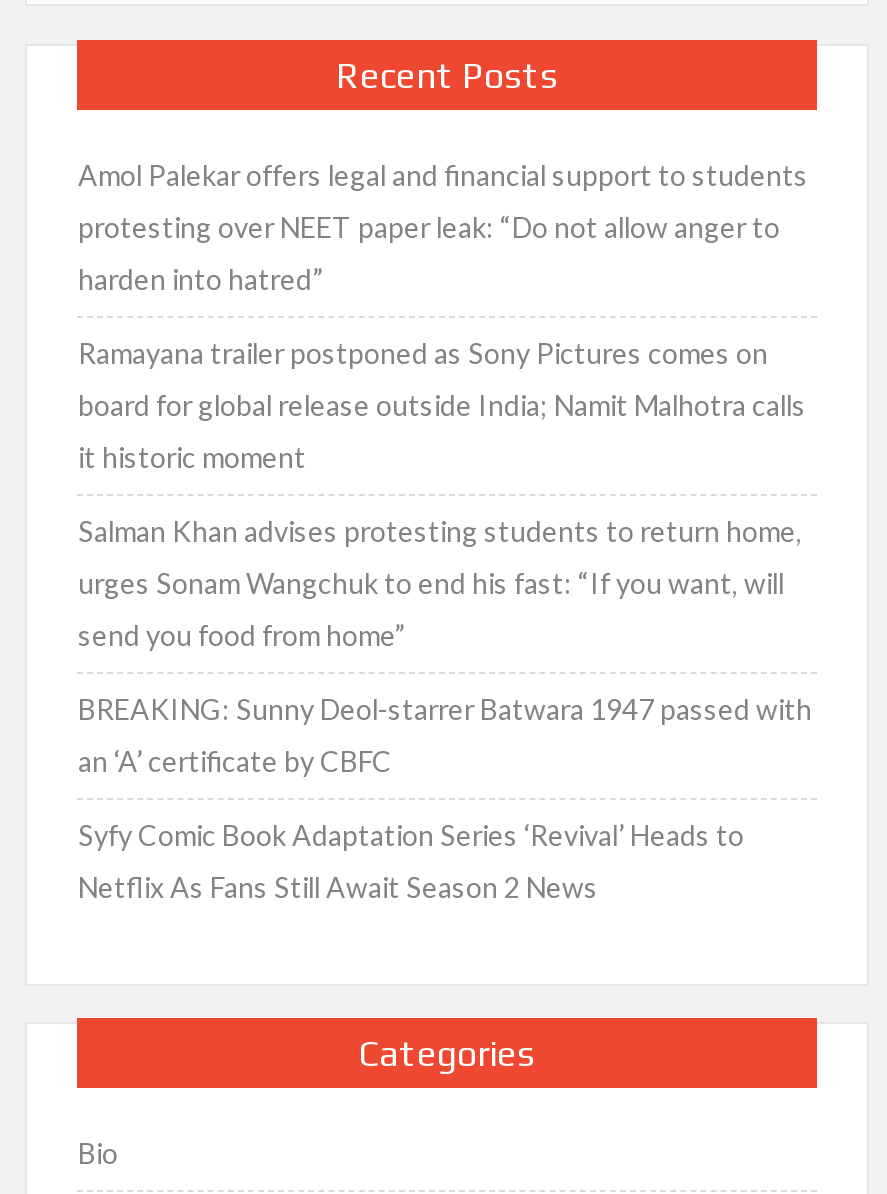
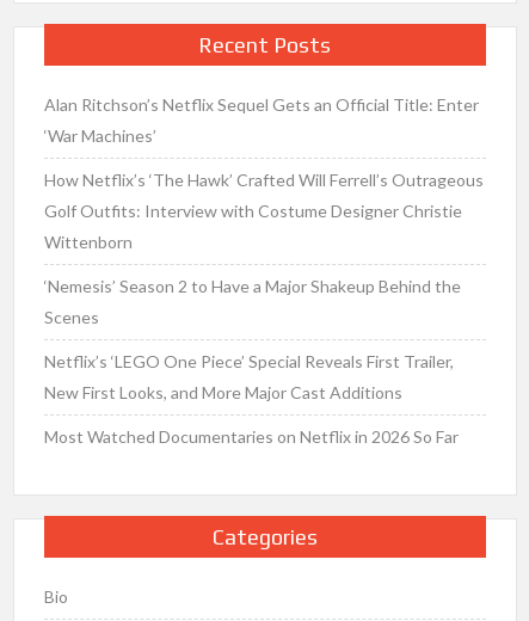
[78,157,812,903] Amol Palekar offers legal and financial support to students | protesting over NEET paper leak: “Do not allow anger to | harden into hatred” | Ramayana trailer postponed as Sony Pictures comes on | board for global release outside India; Namit Malhotra calls | it historic moment | Salman Khan advises protesting students to return home, | urges Sonam Wangchuk to end his fast: “If you want, will | send you food from home” | BREAKING: Sunny Deol-starrer Batwara 1947 passed with | an ‘A’ certificate by CBFC | Syfy Comic Book Adaptation Series ‘Revival’ Heads to | Netflix As Fans Still Await Season 2 News -> [45,95,484,447] Alan Ritchson’s Netflix Sequel Gets an Official Title: Enter | ‘War Machines’ | How Netflix’s ‘The Hawk’ Crafted Will Ferrell’s Outrageous | Golf Outfits: Interview with Costume Designer Christie | Wittenborn | ‘Nemesis’ Season 2 to Have a Major Shakeup Behind the | Scenes | Netflix’s ‘LEGO One Piece’ Special Reveals First Trailer, | New First Looks, and More Major Cast Additions | Most Watched Documentaries on Netflix in 2026 So Far

